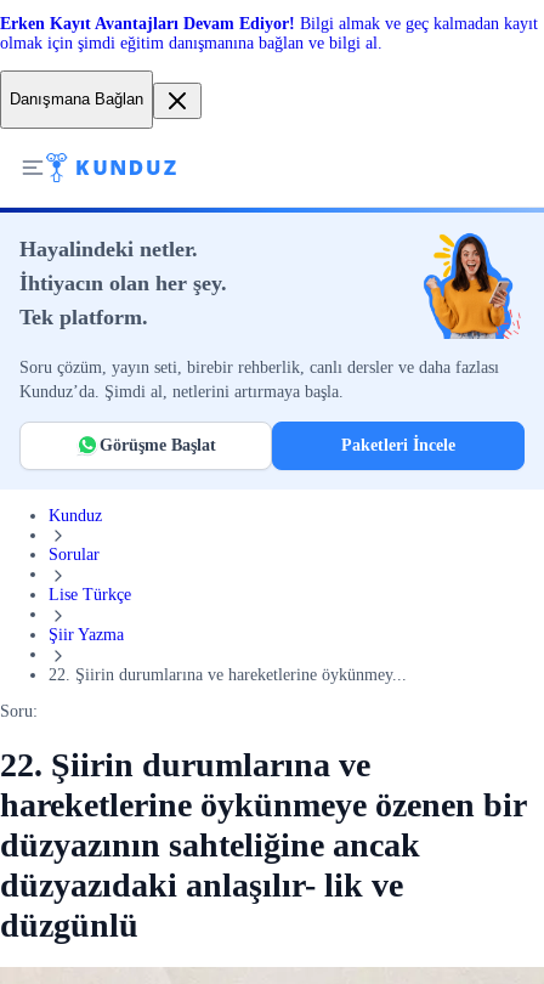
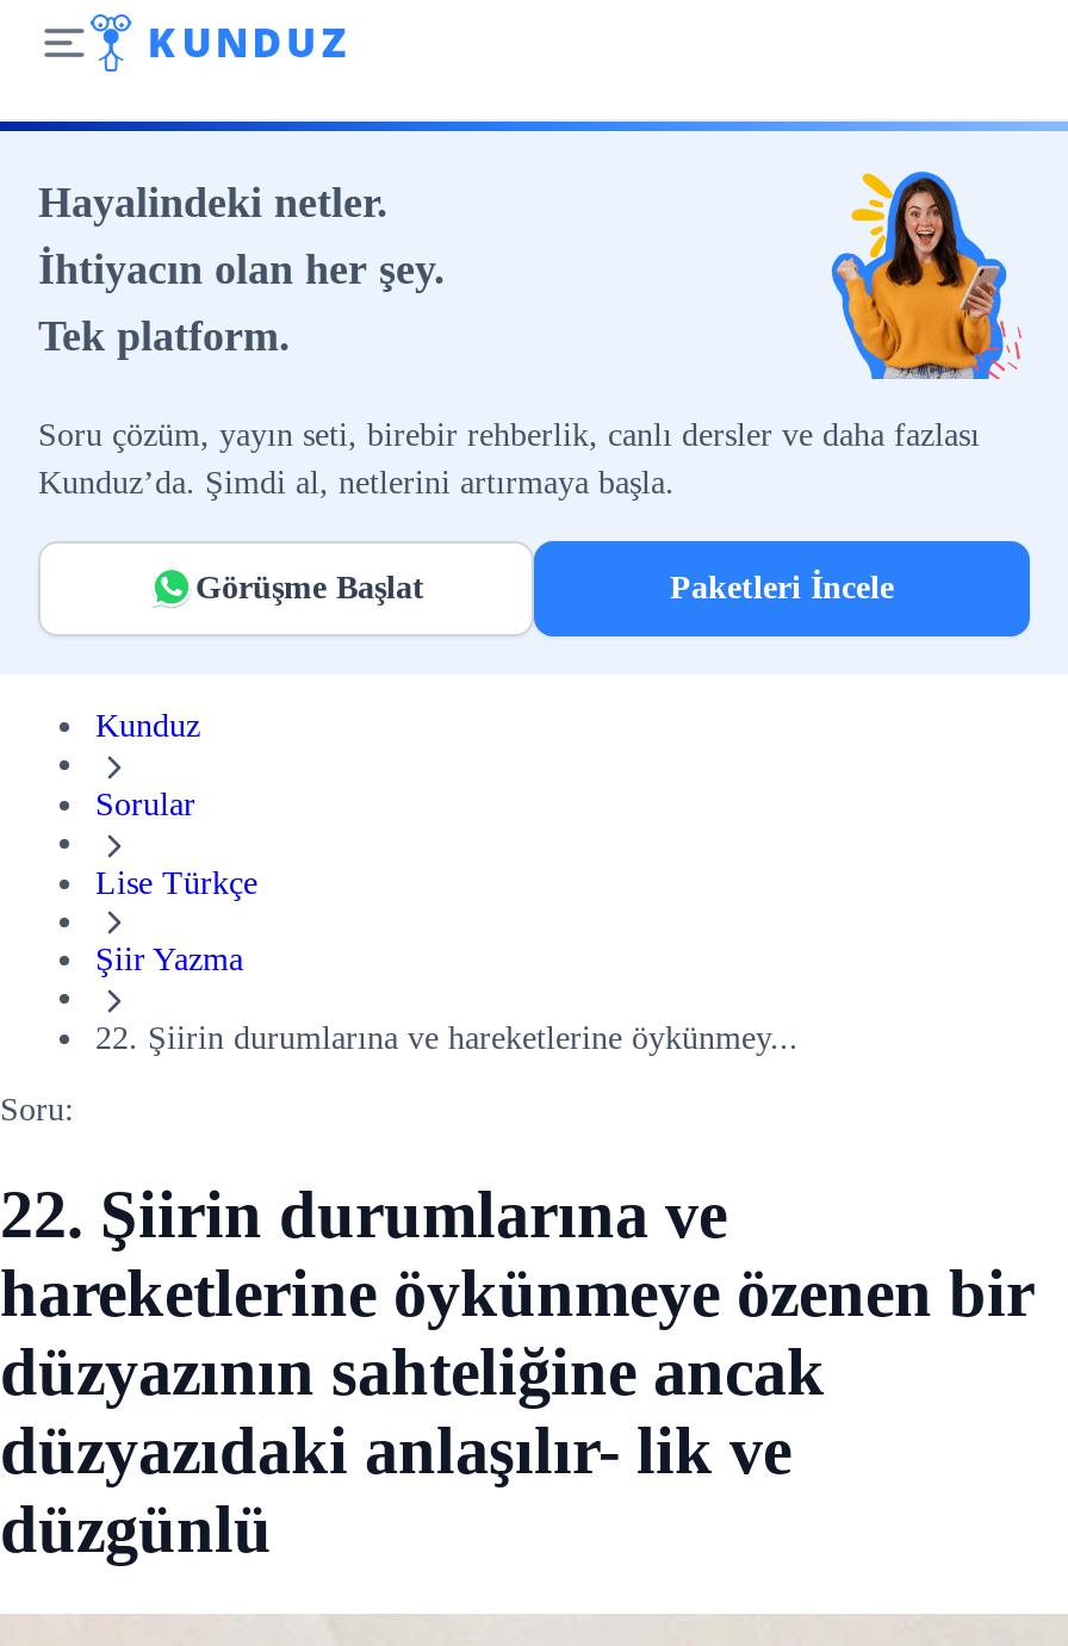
[0,15,538,108] Erken Kayıt Avantajları Devam Ediyor! Bilgi almak ve geç kalmadan kayıt | olmak için şimdi eğitim danışmanına bağlan ve bilgi al. | Danışmana Bağlan -> none

